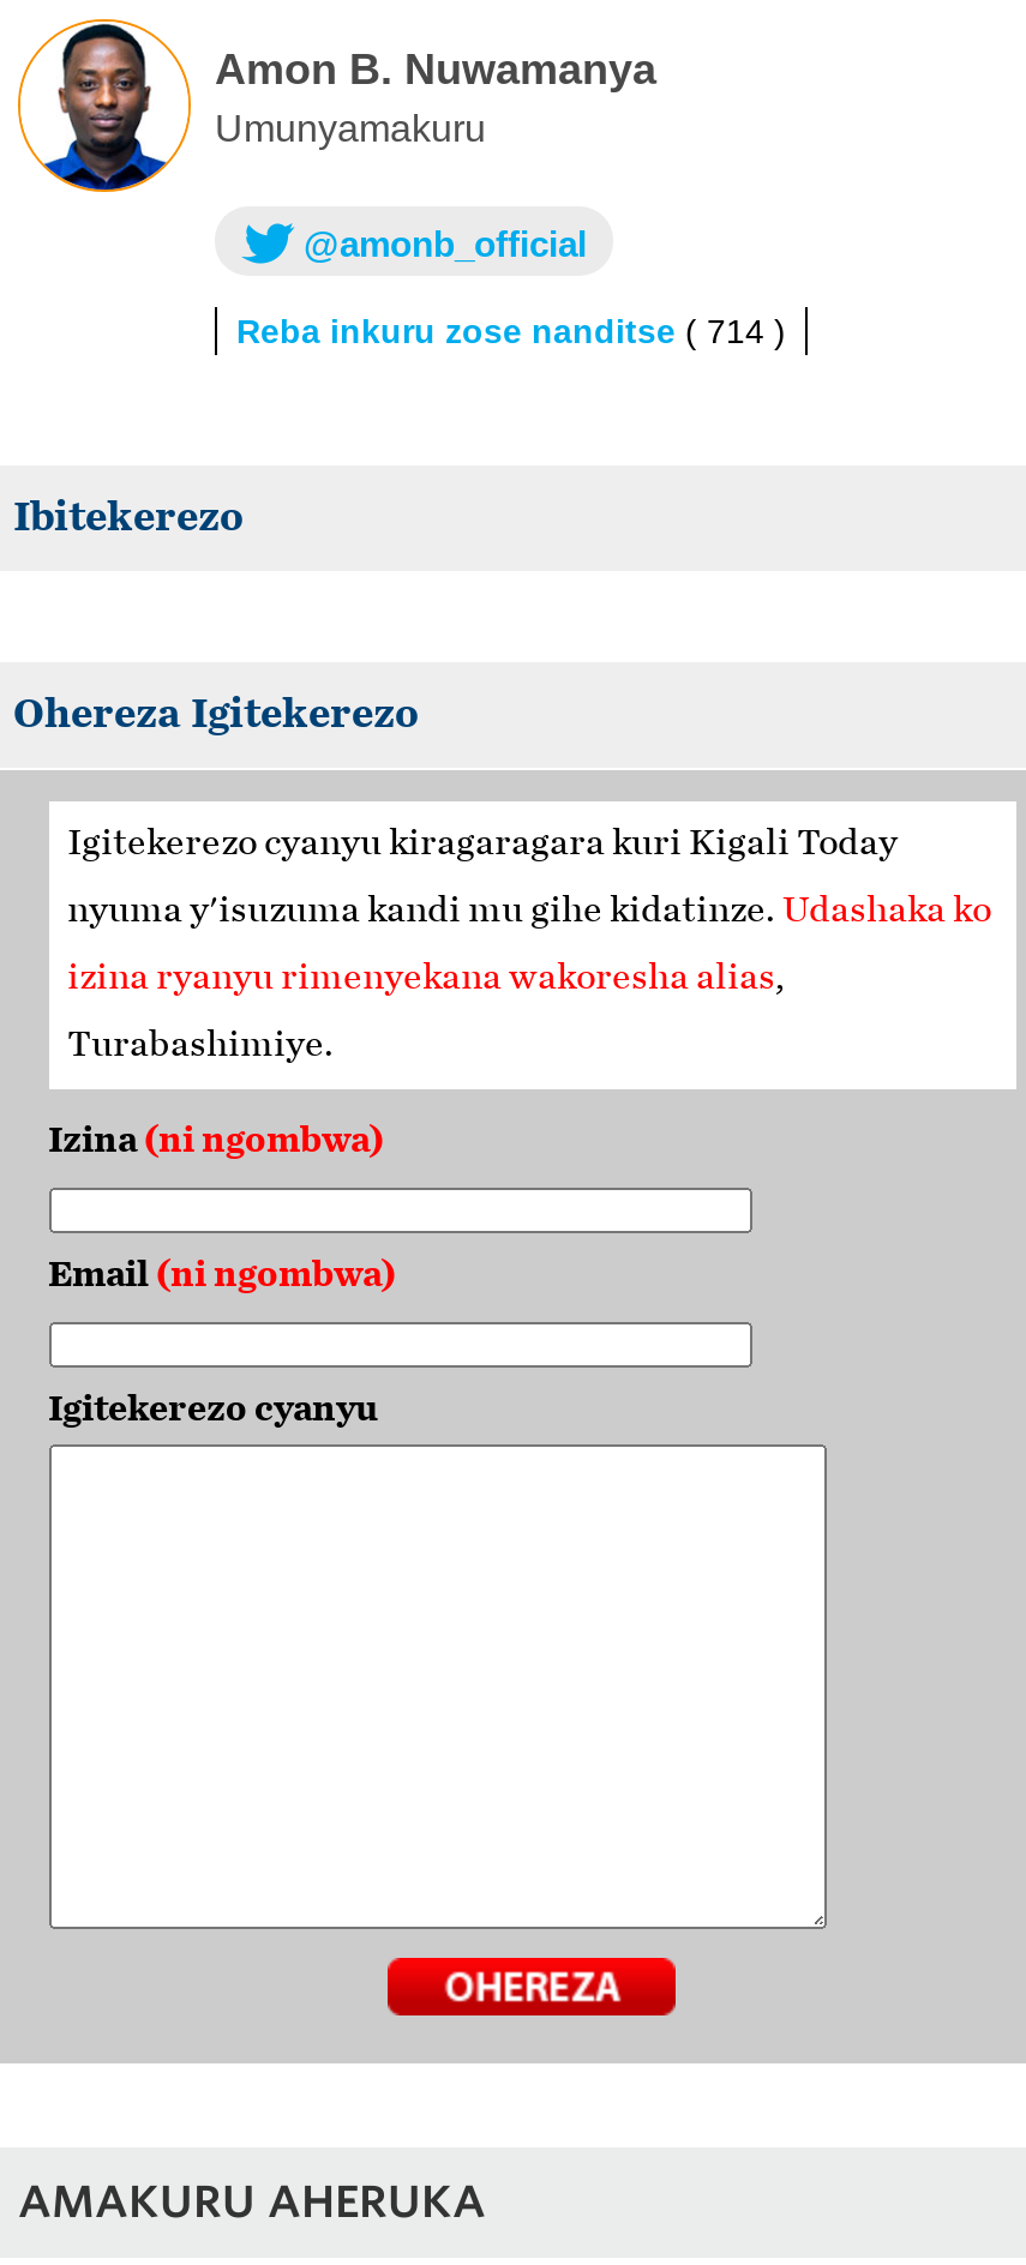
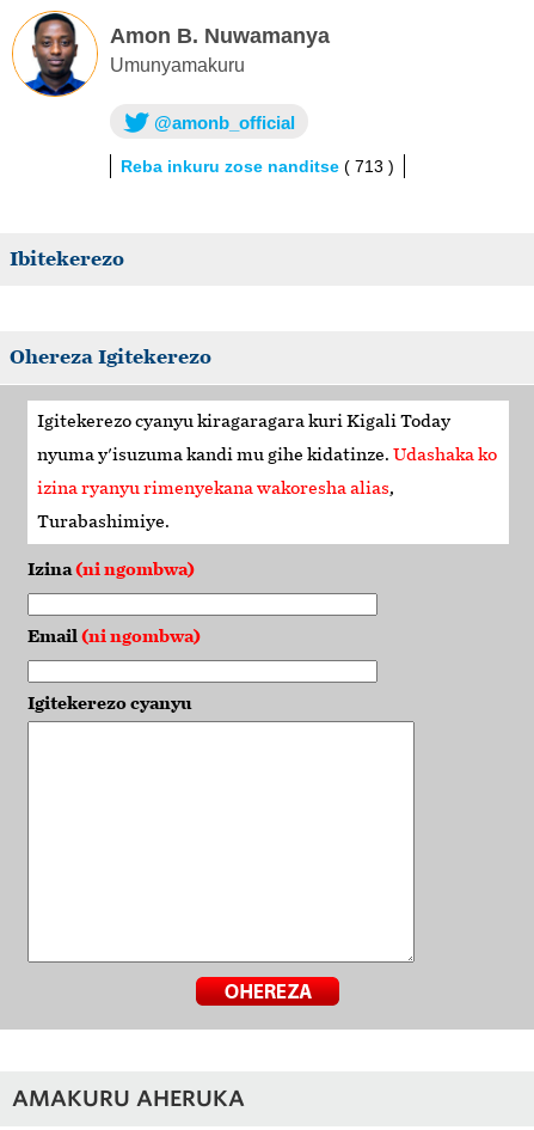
[236,311,786,349] Reba inkuru zose nanditse ( 714 ) -> [121,156,394,175] Reba inkuru zose nanditse ( 713 )

